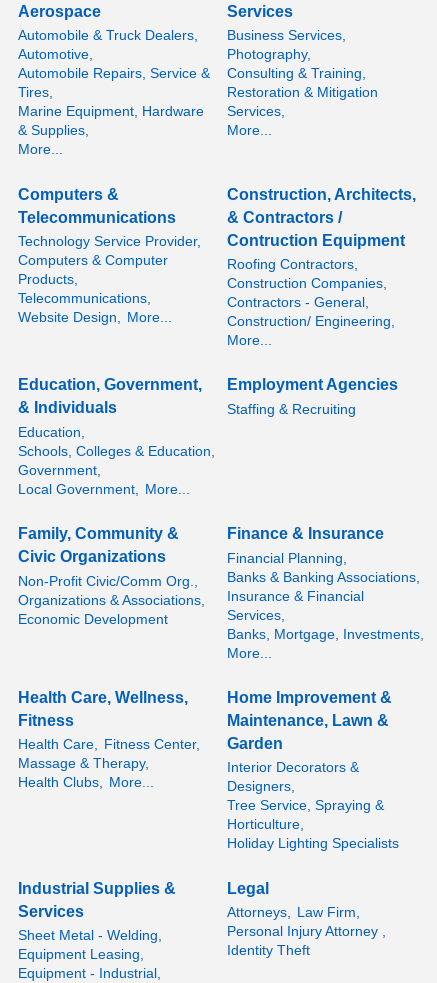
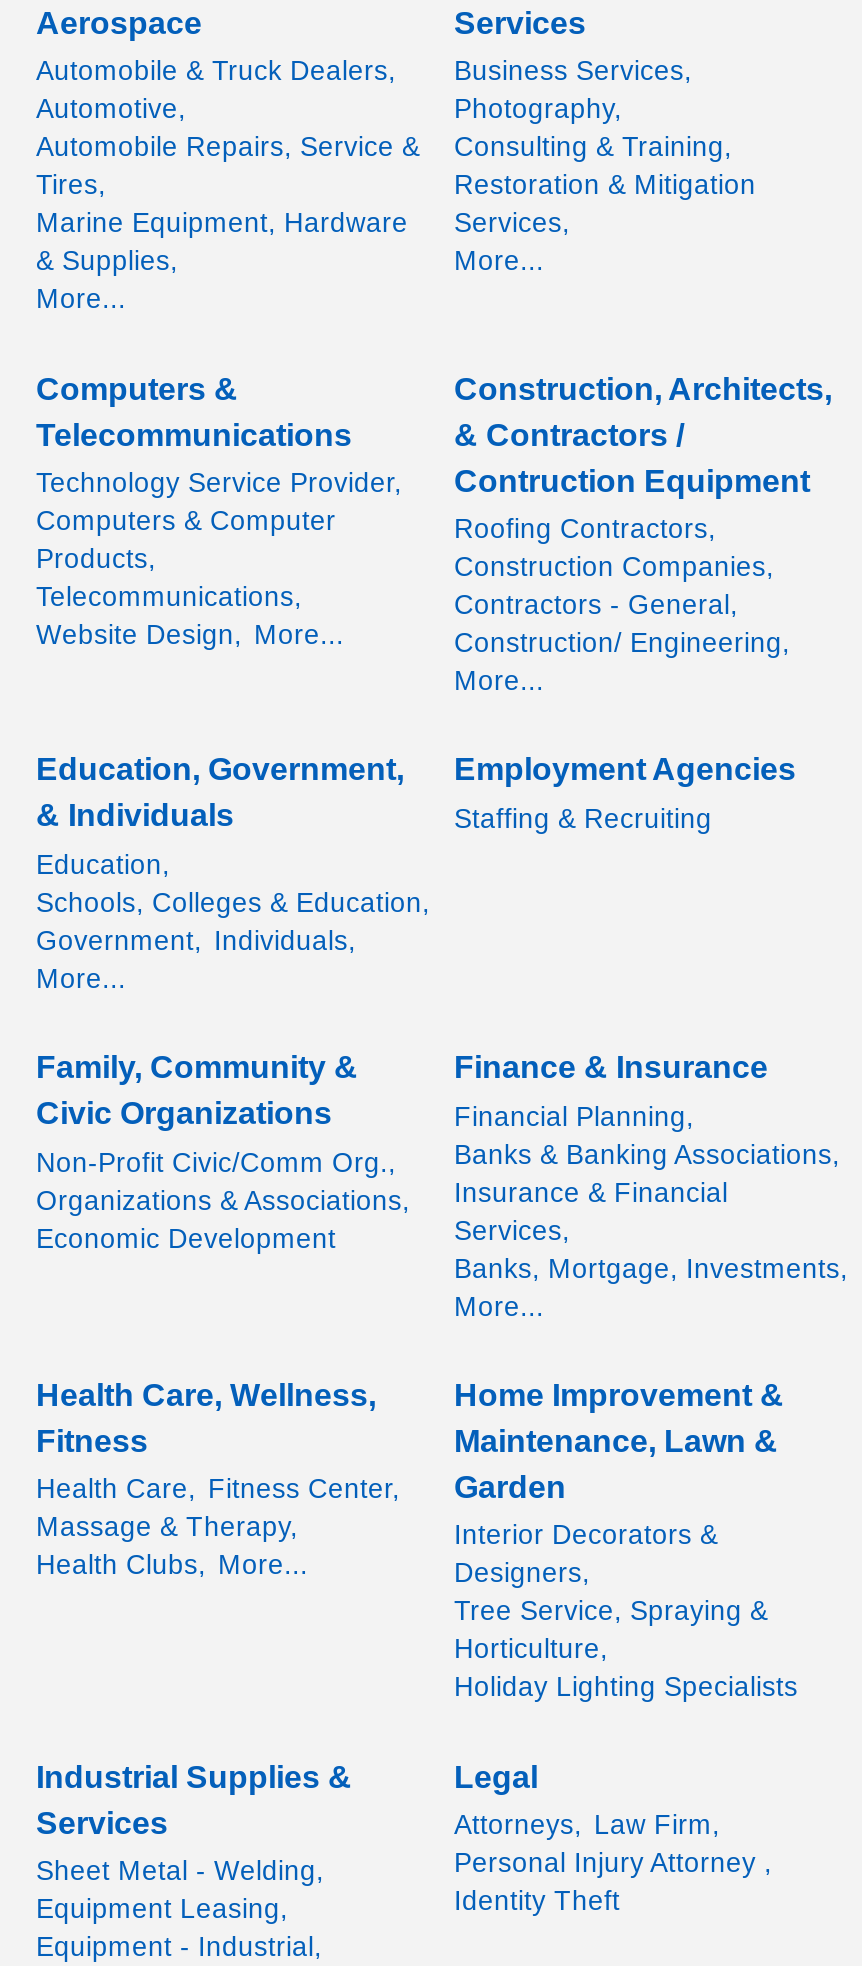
[18,463,190,497] Government, | Local Government, More... -> [36,926,356,994] Government, Individuals, | More...

